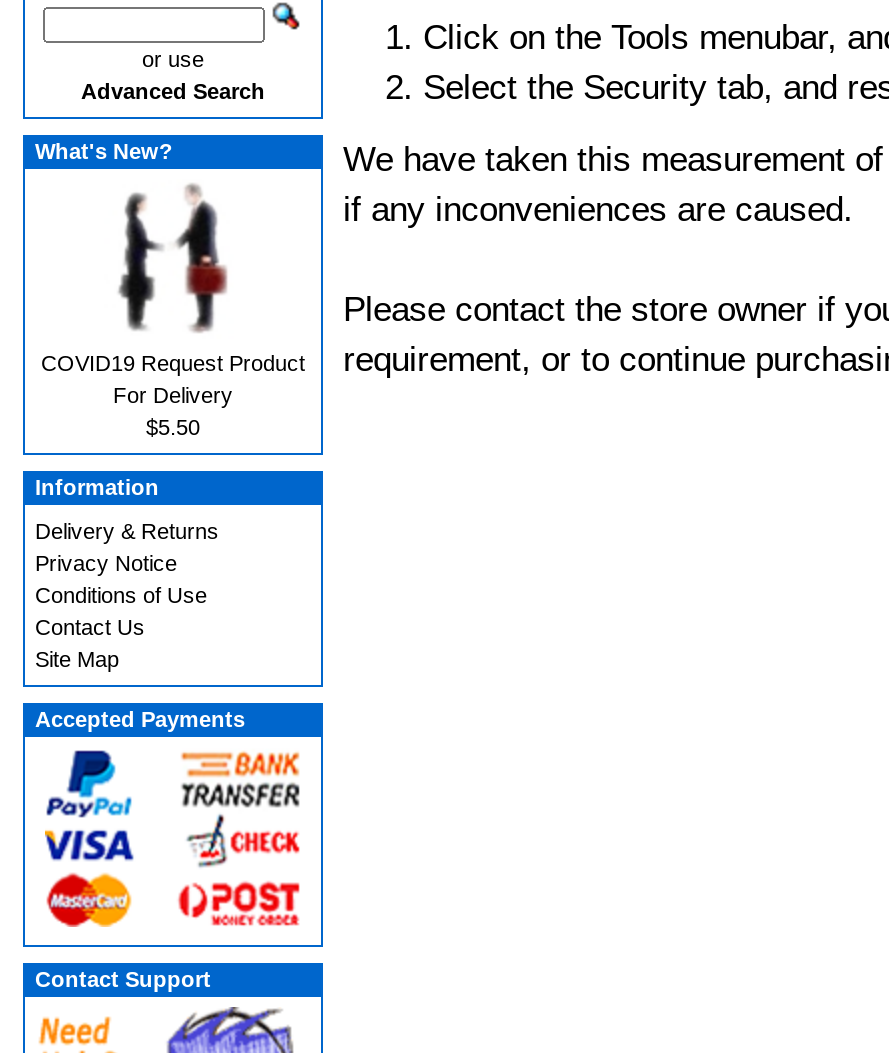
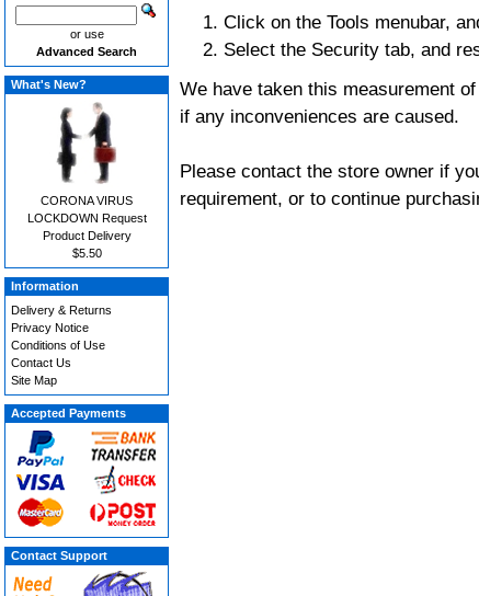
[41,351,305,407] COVID19 Request Product | For Delivery -> [27,194,146,242] CORONA VIRUS | LOCKDOWN Request | Product Delivery

